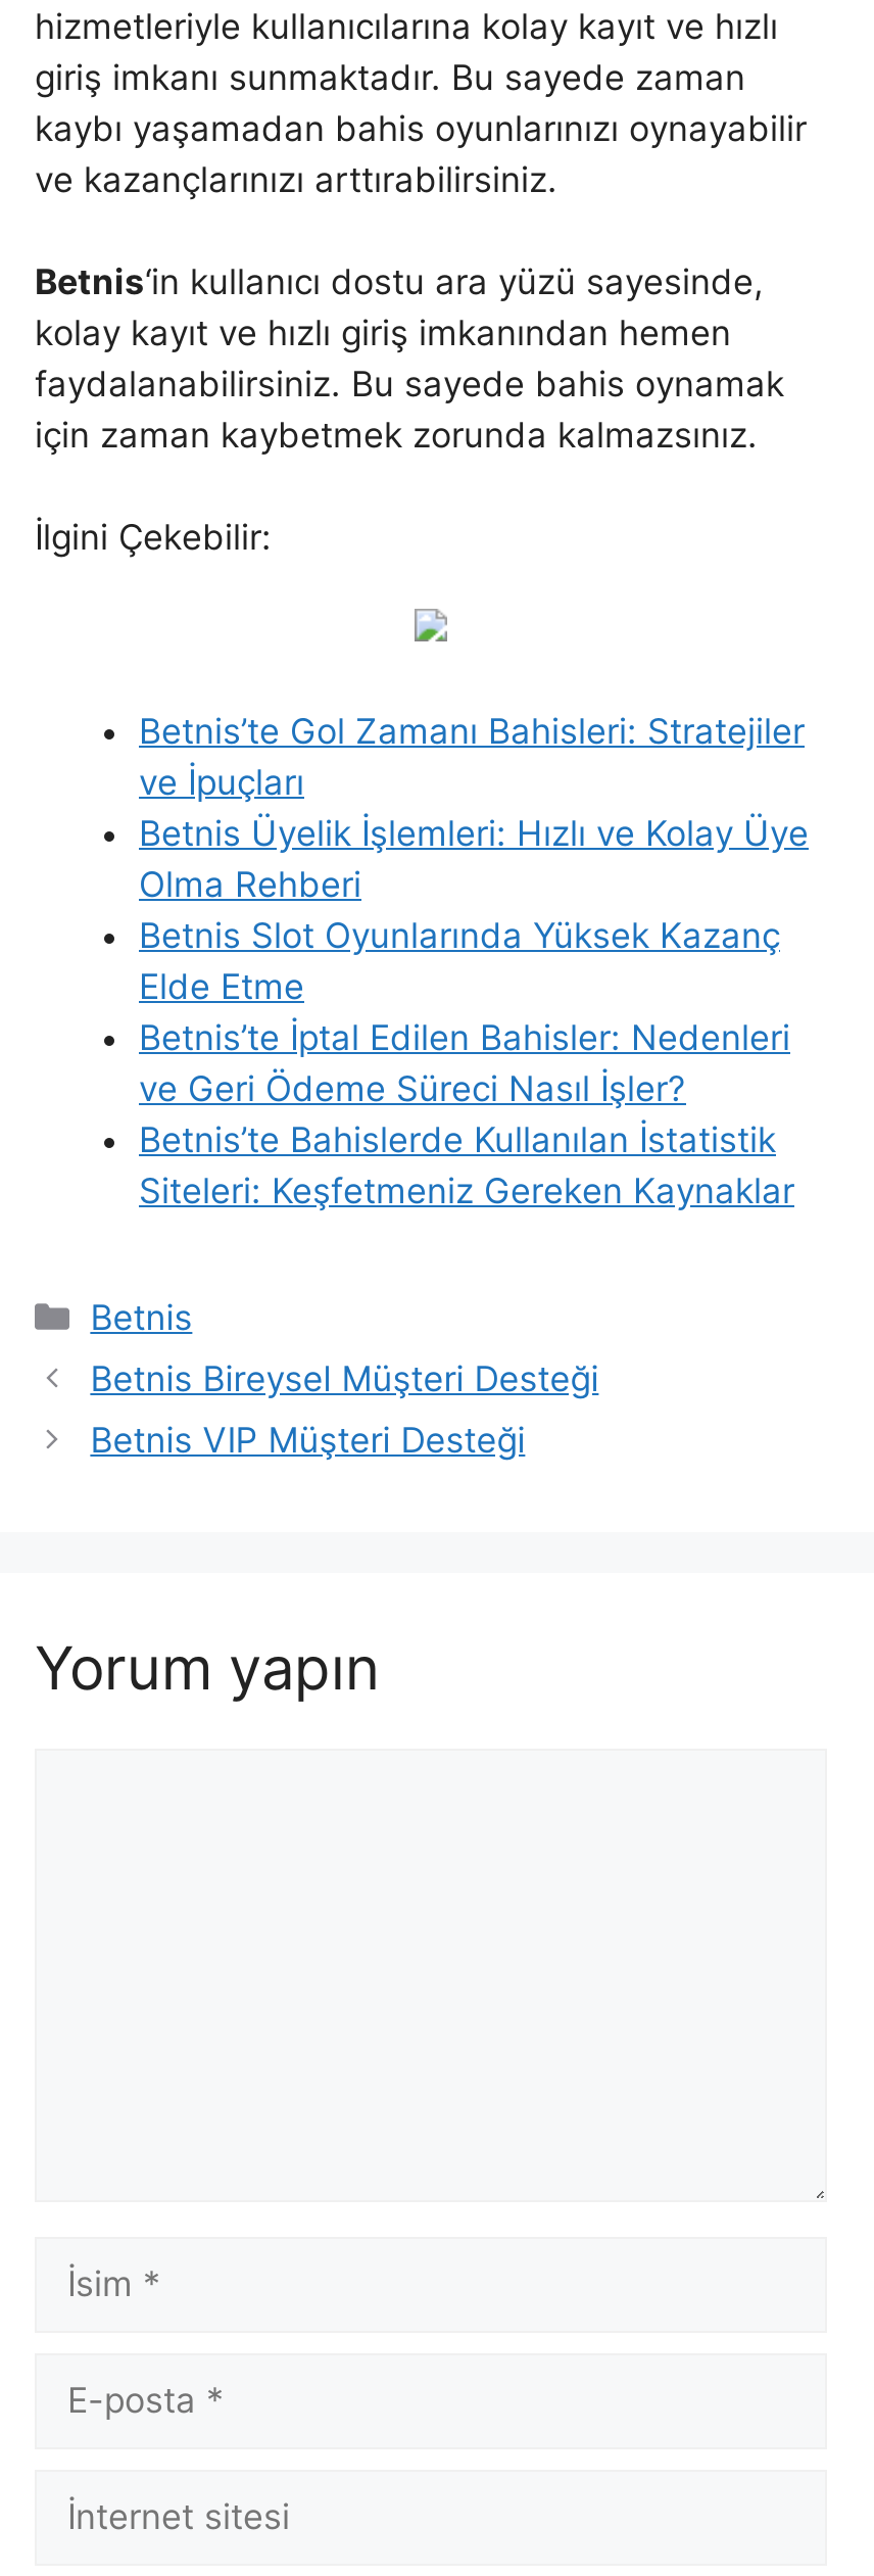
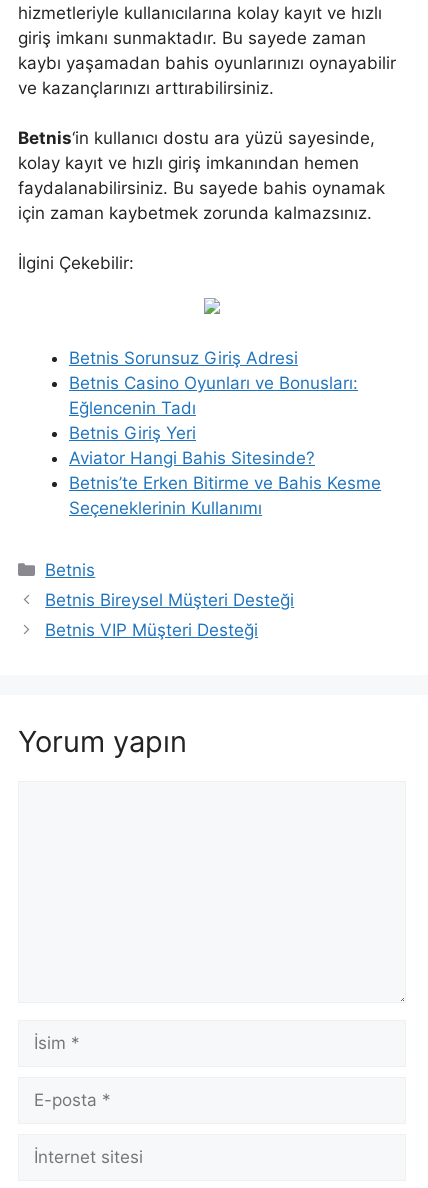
[139,711,809,1211] Betnis’te Gol Zamanı Bahisleri: Stratejiler | ve İpuçları | Betnis Üyelik İşlemleri: Hızlı ve Kolay Üye | Olma Rehberi | Betnis Slot Oyunlarında Yüksek Kazanç | Elde Etme | Betnis’te İptal Edilen Bahisler: Nedenleri | ve Geri Ödeme Süreci Nasıl İşler? | Betnis’te Bahislerde Kullanılan İstatistik | Siteleri: Keşfetmeniz Gereken Kaynaklar -> [69,348,381,518] Betnis Sorunsuz Giriş Adresi | Betnis Casino Oyunları ve Bonusları: | Eğlencenin Tadı | Betnis Giriş Yeri | Aviator Hangi Bahis Sitesinde? | Betnis’te Erken Bitirme ve Bahis Kesme | Seçeneklerinin Kullanımı

